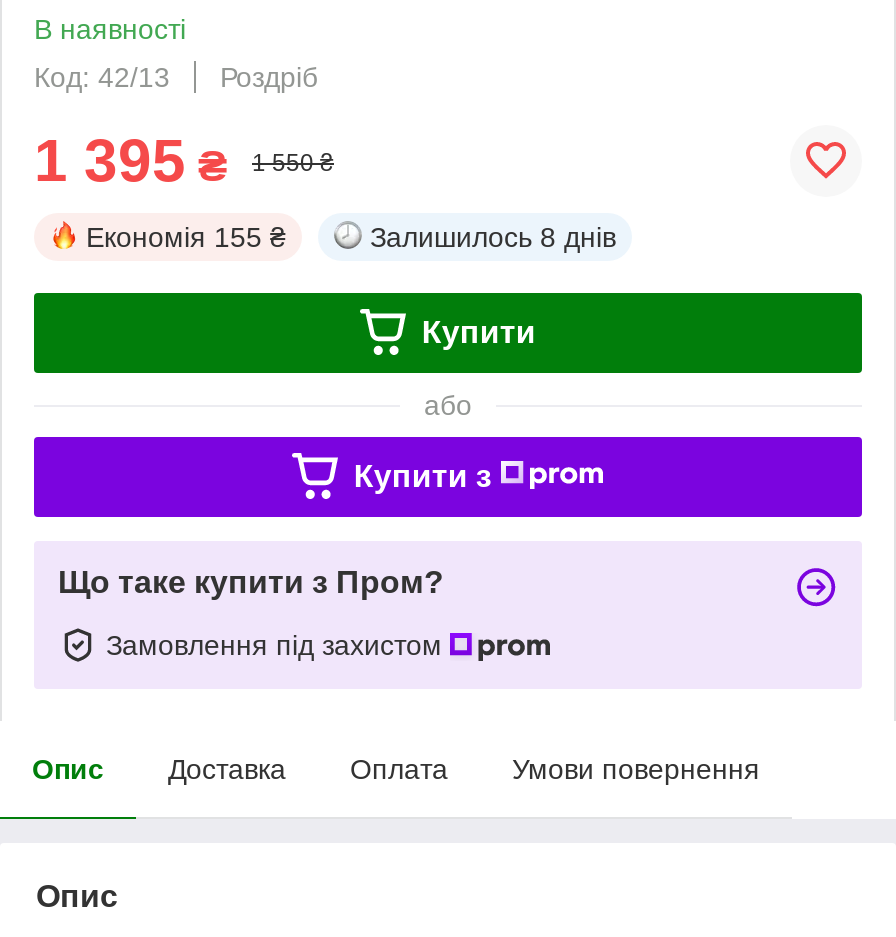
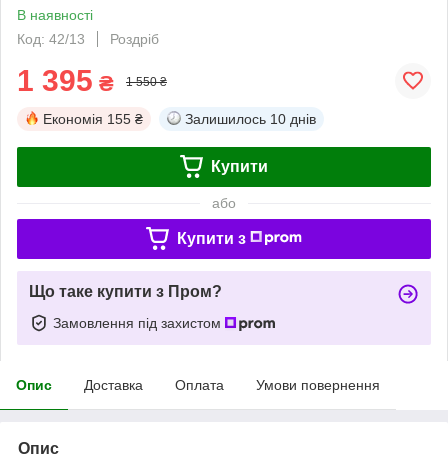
[370,221,616,253] Залишилось 8 днів -> [185,111,316,127] Залишилось 10 днів

